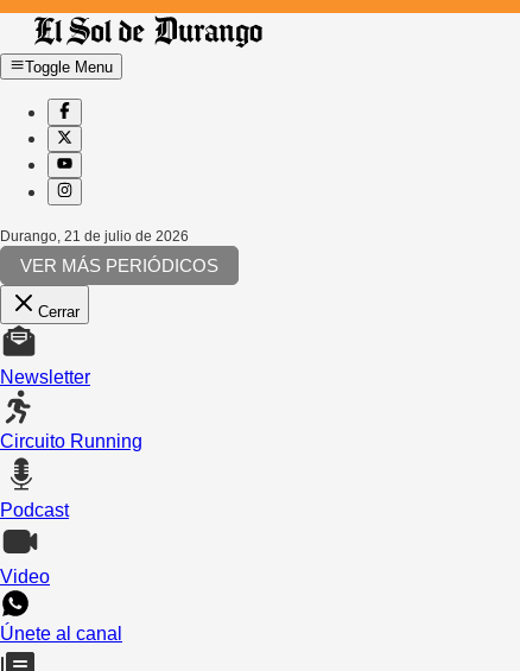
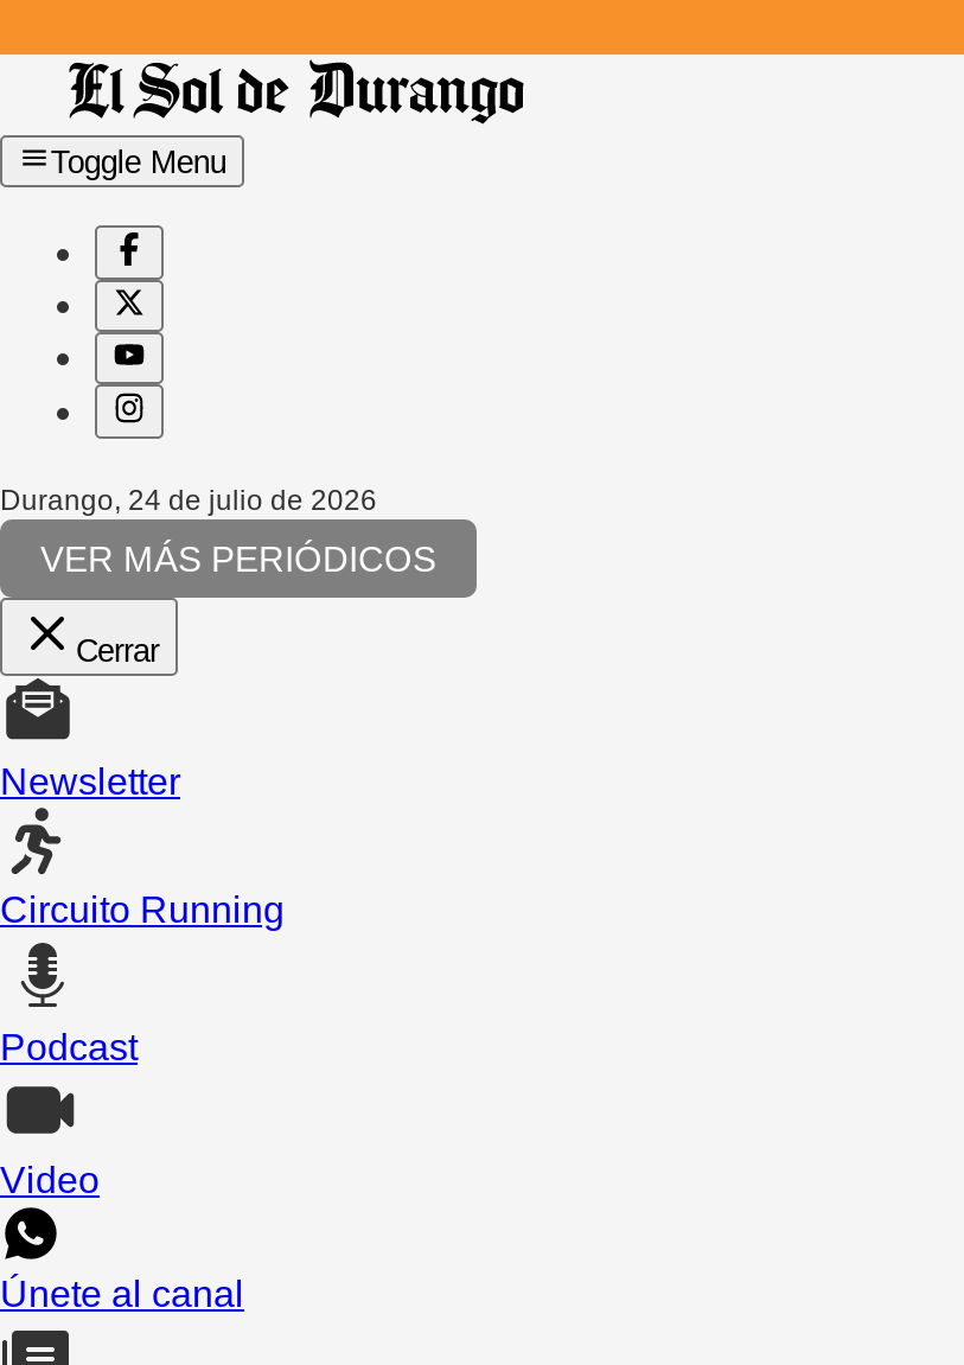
[0,228,189,244] Durango, 21 de julio de 2026 -> [0,483,377,516] Durango, 24 de julio de 2026

